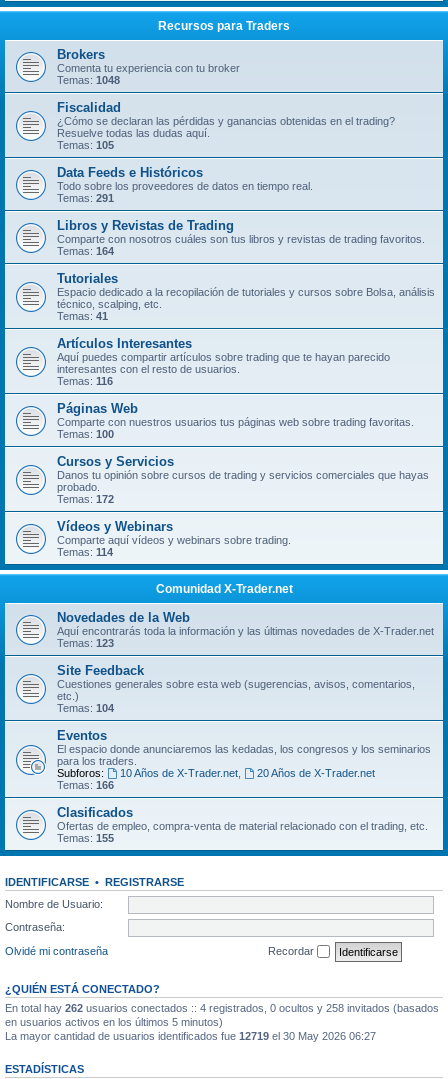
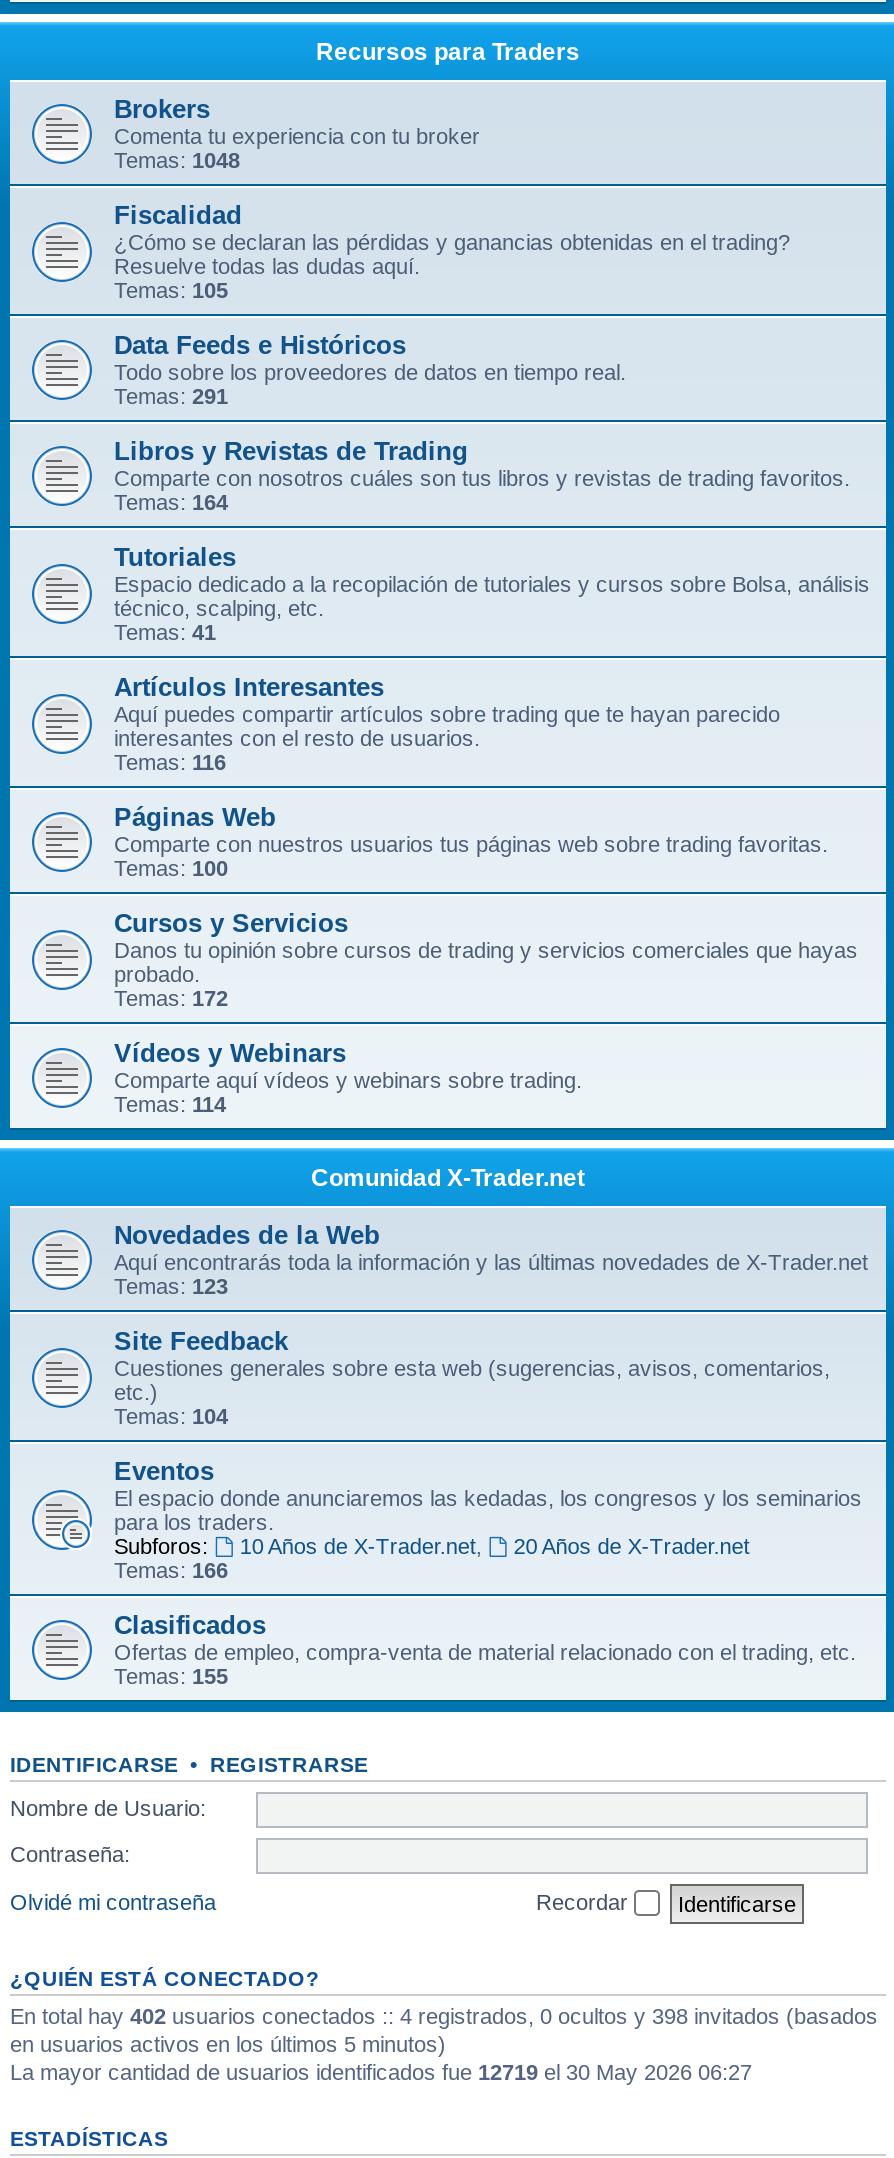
[5,1002,439,1014] En total hay 262 usuarios conectados :: 4 registrados, 0 ocultos y 258 invitados (basados -> [10,2005,878,2029] En total hay 402 usuarios conectados :: 4 registrados, 0 ocultos y 398 invitados (basados

